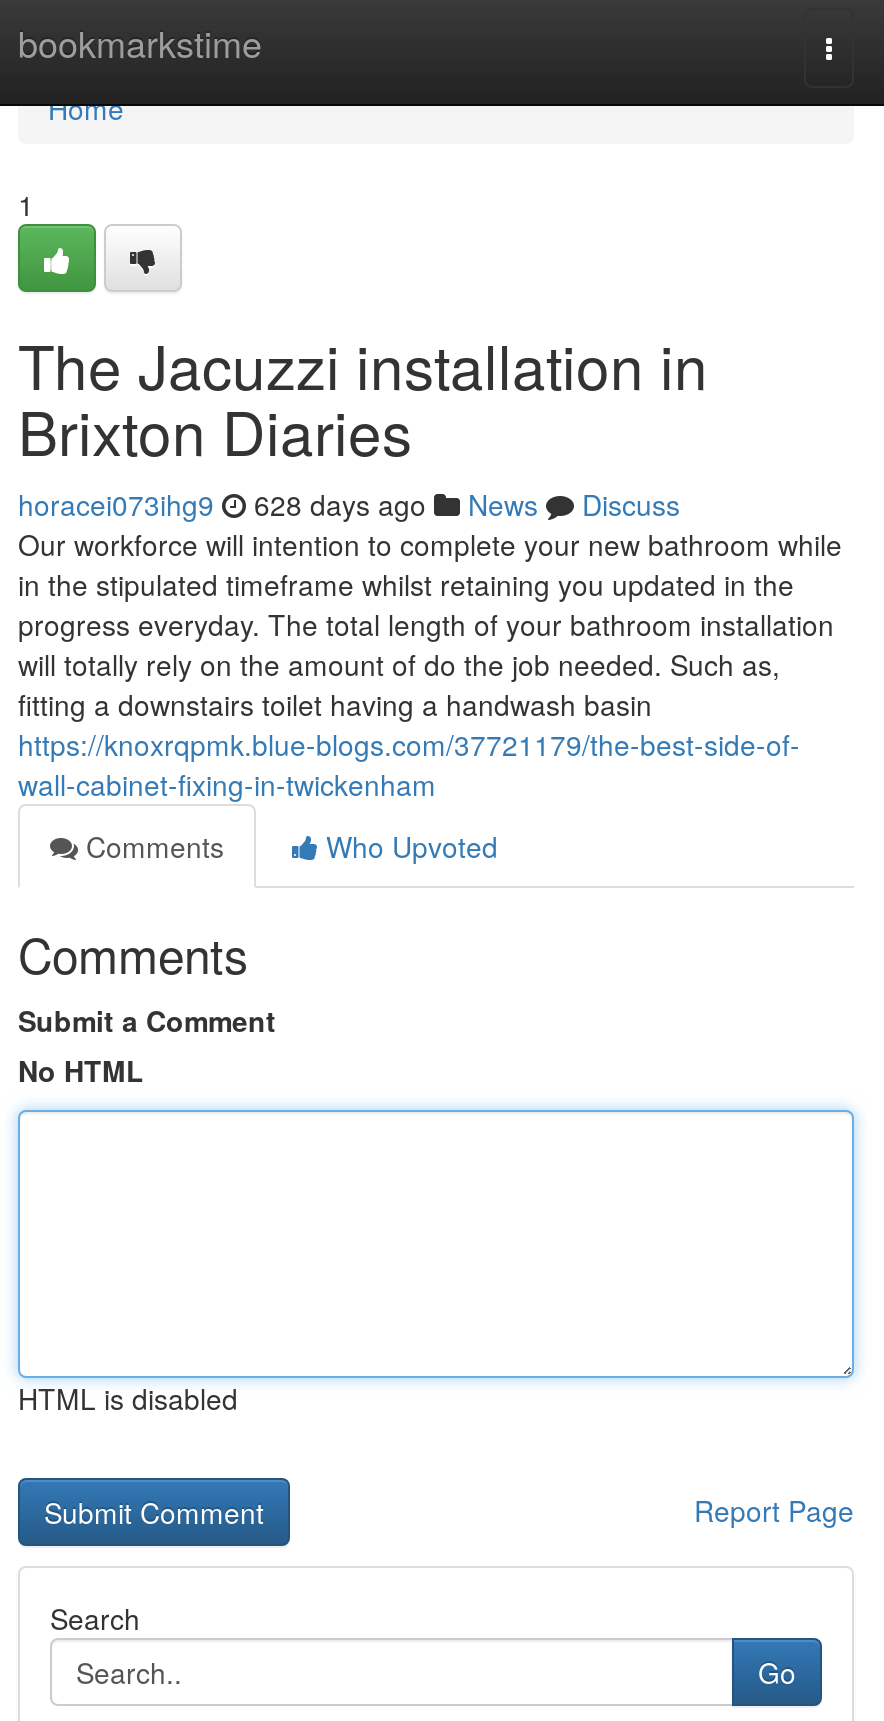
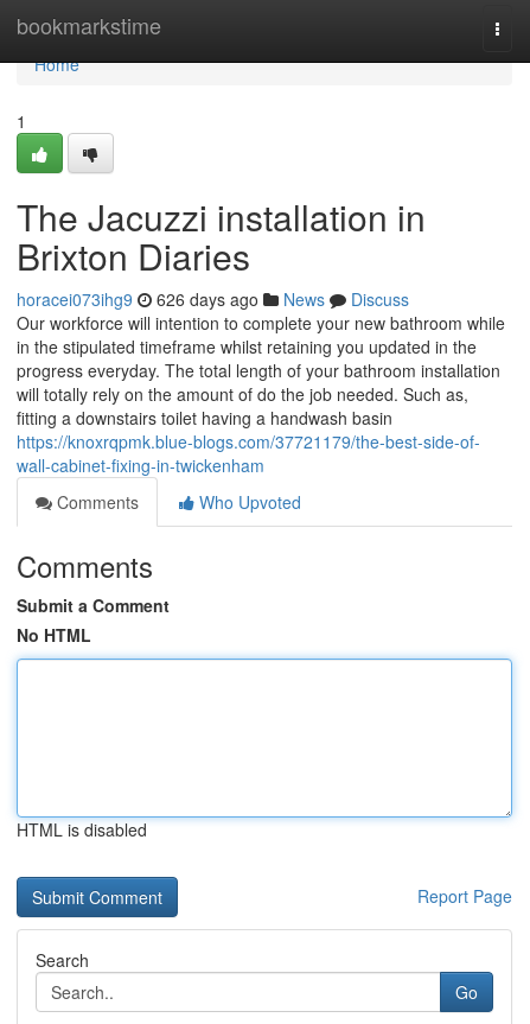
[18,484,680,524] horacei073ihg9 628 days ago News Discuss -> [17,287,409,311] horacei073ihg9 626 days ago News Discuss

